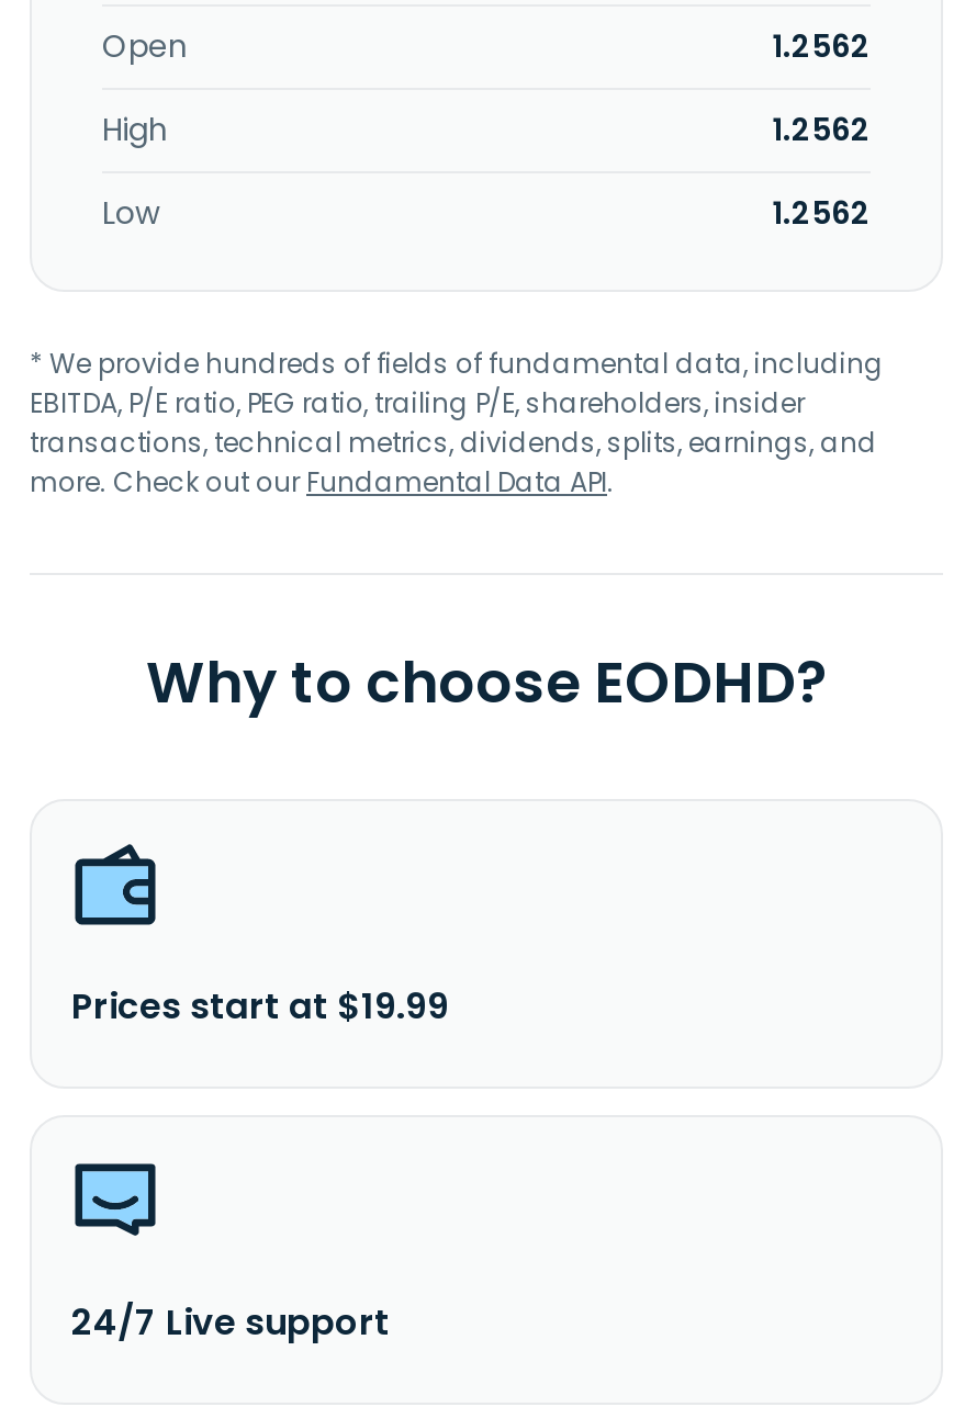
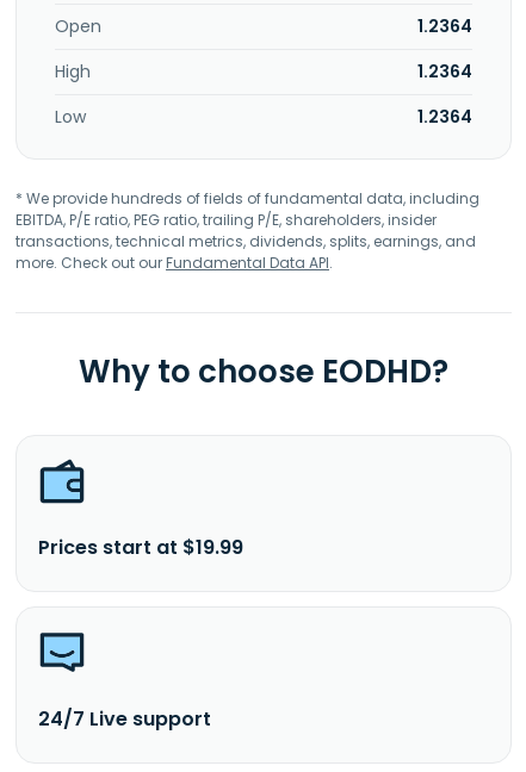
[772,24,871,68] 1.2562 -> [417,14,472,38] 1.2364
[772,108,871,151] 1.2562 -> [417,60,472,83] 1.2364
[772,191,871,235] 1.2562 -> [417,105,472,129] 1.2364

